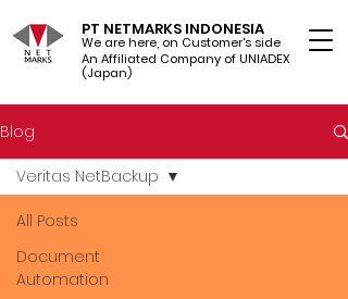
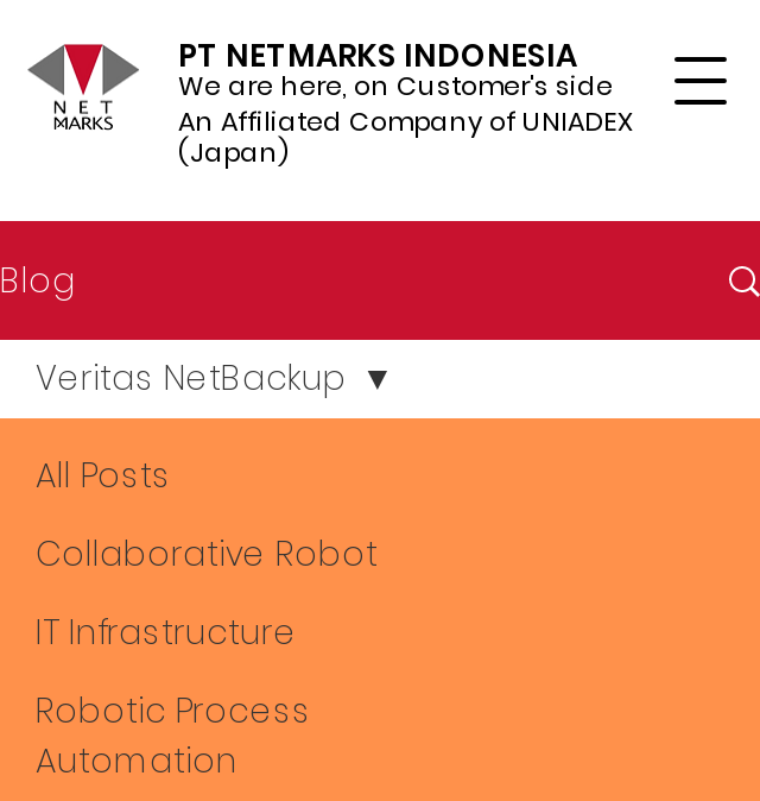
[16,246,100,267] Document -> [36,530,378,734] Collaborative Robot | IT Infrastructure | Robotic Process

